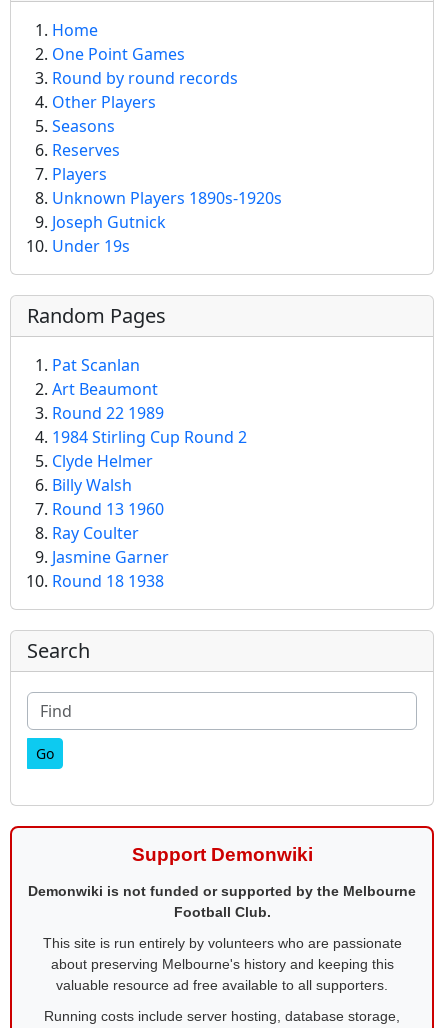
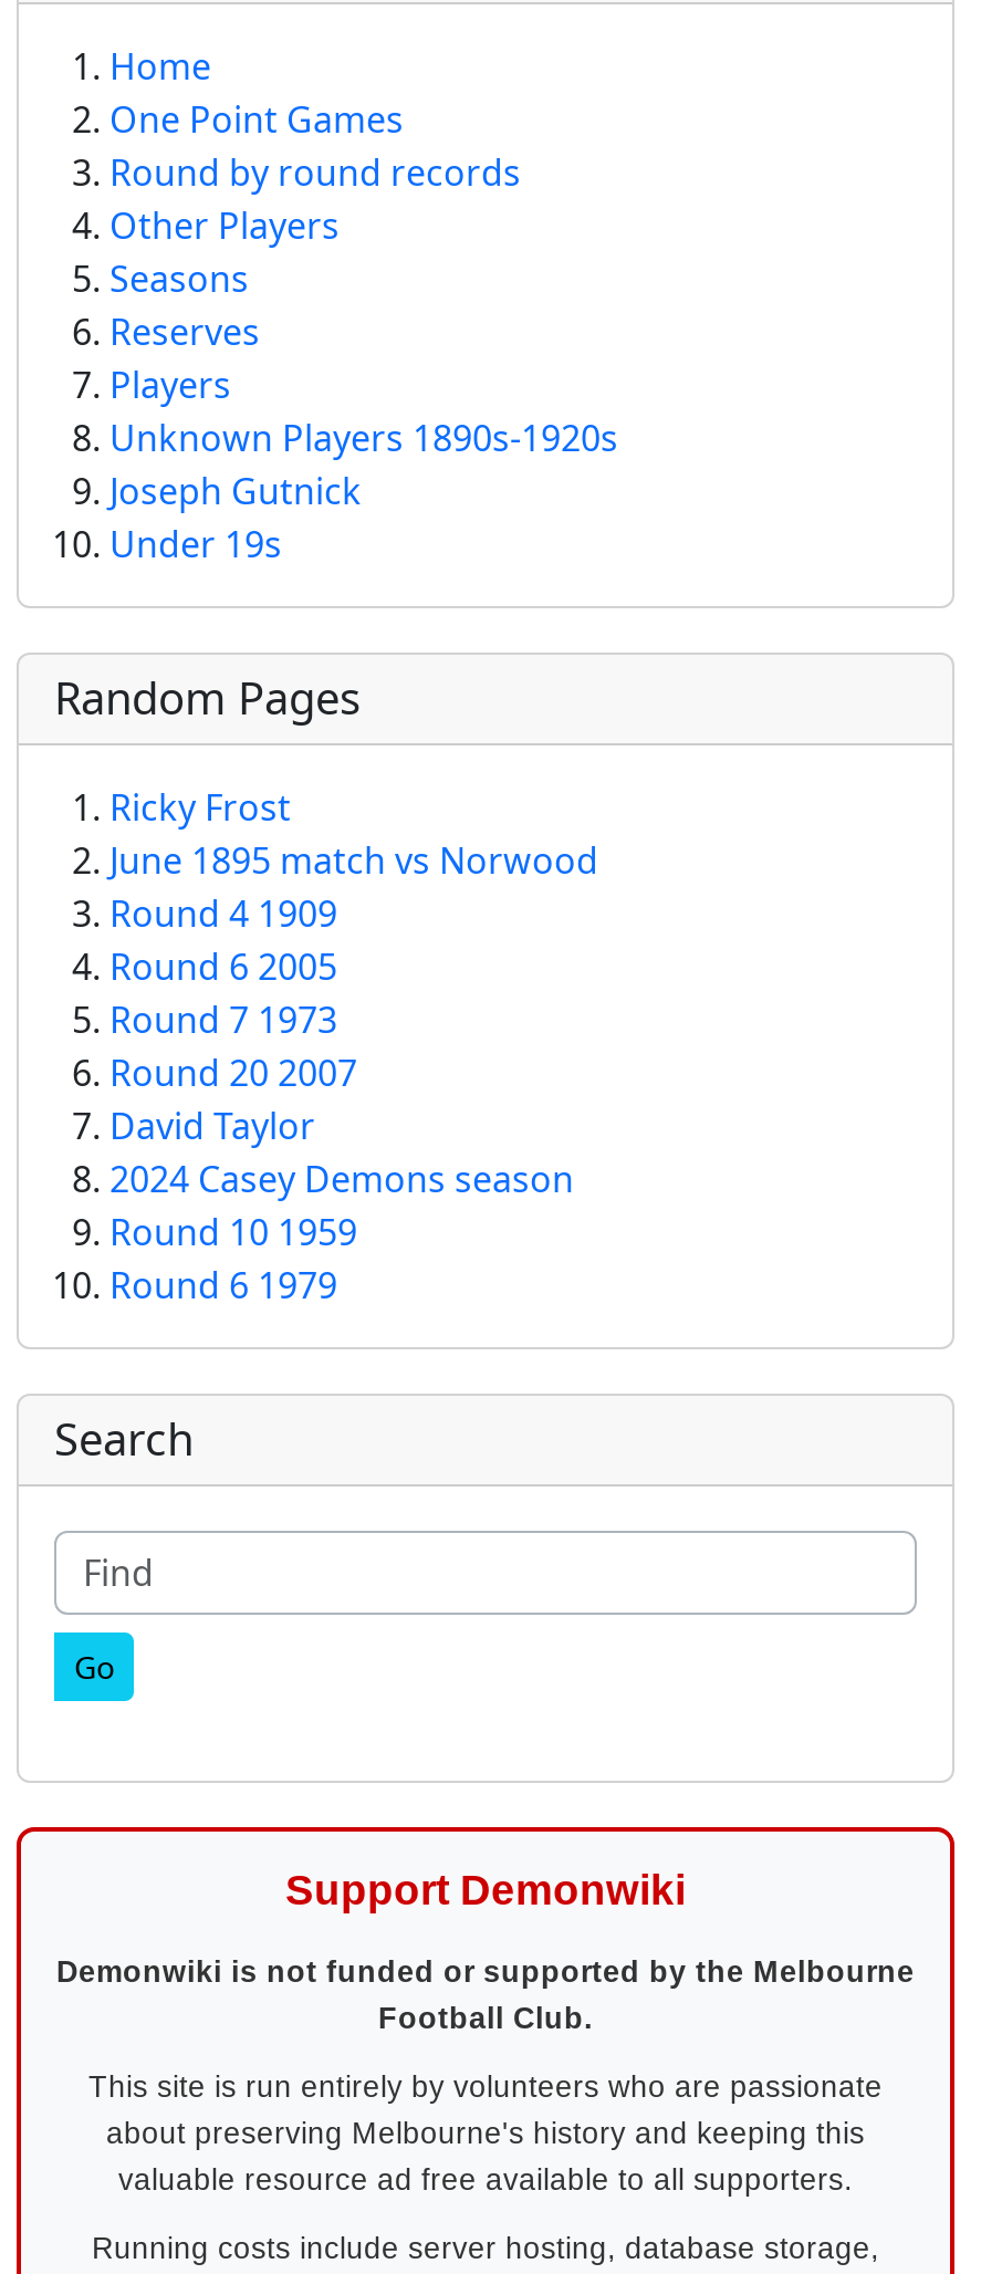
[52,354,247,592] Pat Scanlan | Art Beaumont | Round 22 1989 | 1984 Stirling Cup Round 2 | Clyde Helmer | Billy Walsh | Round 13 1960 | Ray Coulter | Jasmine Garner | Round 18 1938 -> [109,784,598,1310] Ricky Frost | June 1895 match vs Norwood | Round 4 1909 | Round 6 2005 | Round 7 1973 | Round 20 2007 | David Taylor | 2024 Casey Demons season | Round 10 1959 | Round 6 1979

